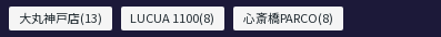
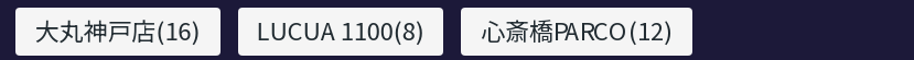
[19,9,102,27] 大丸神戸店(13) -> [35,13,200,48] 大丸神戸店(16)
[243,9,333,27] 心斎橋PARCO(8) -> [481,13,673,48] 心斎橋PARCO(12)

